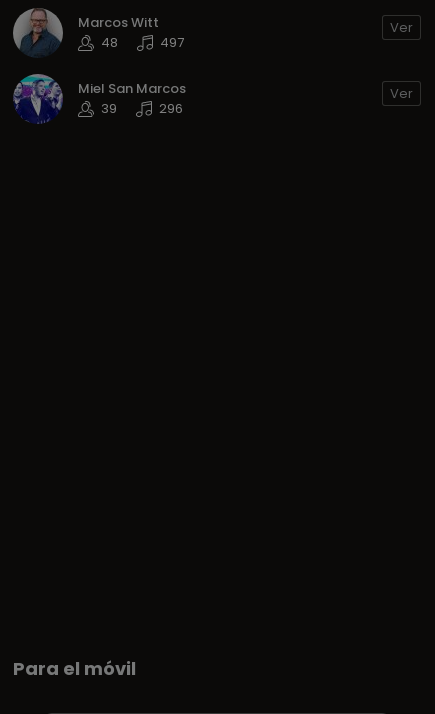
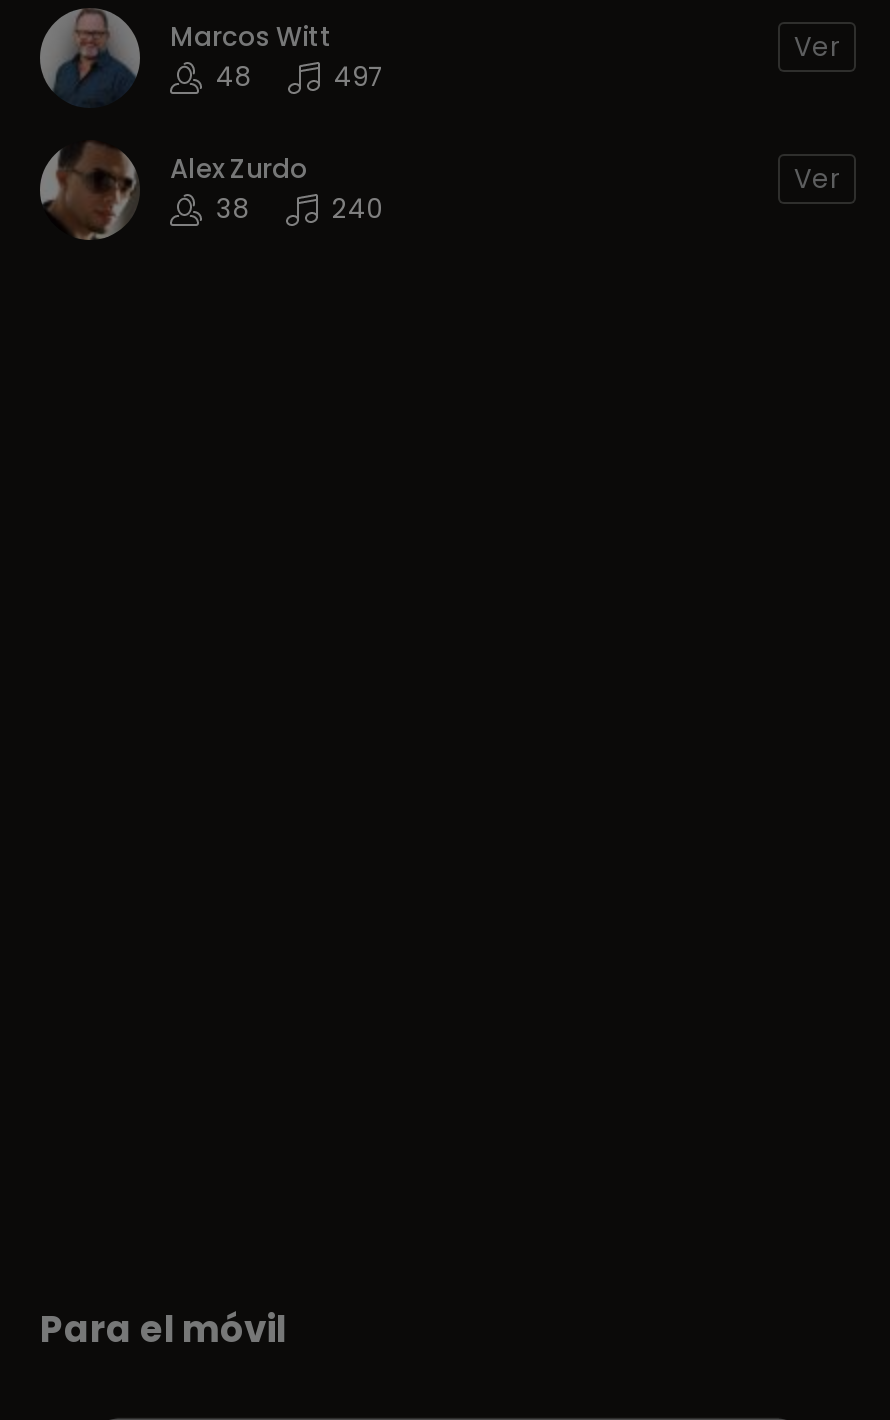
[12,73,186,125] [image] | Miel San Marcos | 39 | 296 -> [38,140,382,242] [image] | Alex Zurdo | 38 | 240

